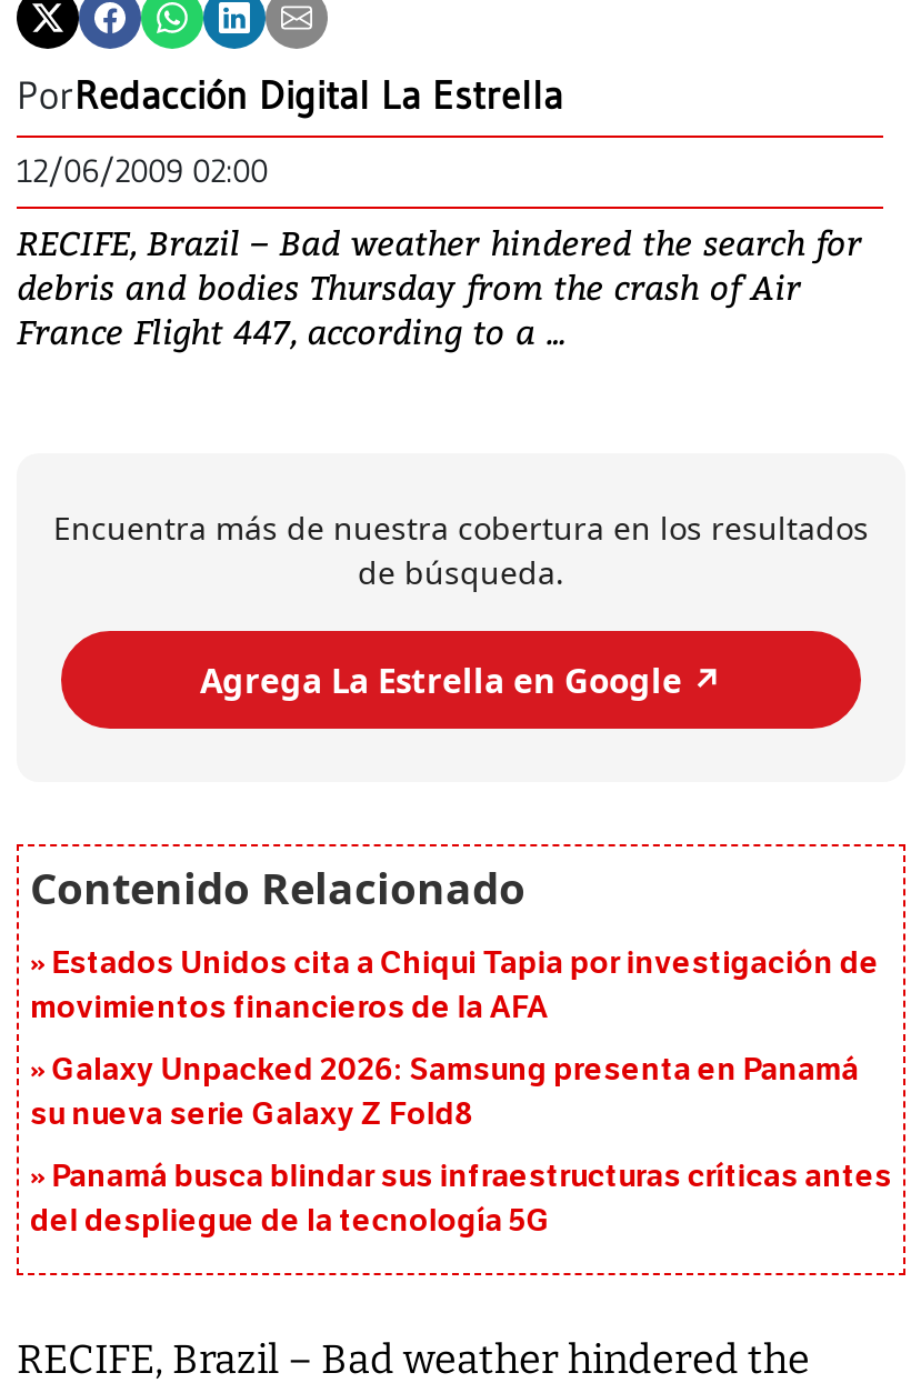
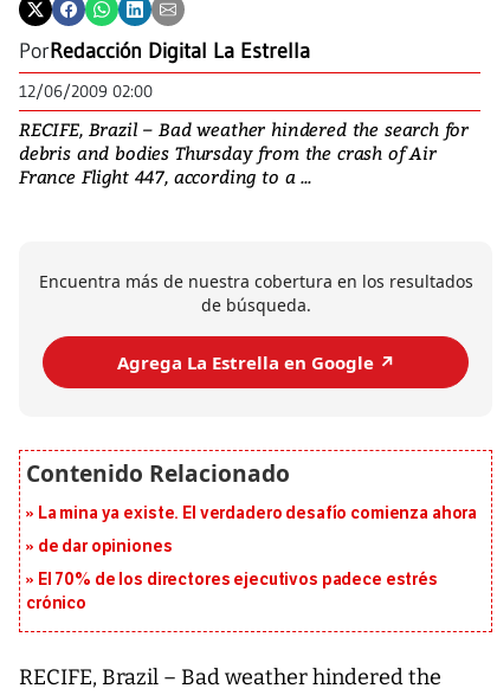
[30,945,879,1028] Estados Unidos cita a Chiqui Tapia por investigación de | movimientos financieros de la AFA -> [38,504,477,524] La mina ya existe. El verdadero desafío comienza ahora
[30,1052,859,1134] Galaxy Unpacked 2026: Samsung presenta en Panamá | su nueva serie Galaxy Z Fold8 -> [38,537,172,557] de dar opiniones
[30,1159,892,1241] Panamá busca blindar sus infraestructuras críticas antes | del despliegue de la tecnología 5G -> [26,570,438,614] El 70% de los directores ejecutivos padece estrés | crónico

